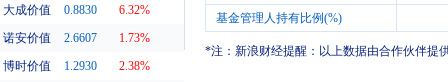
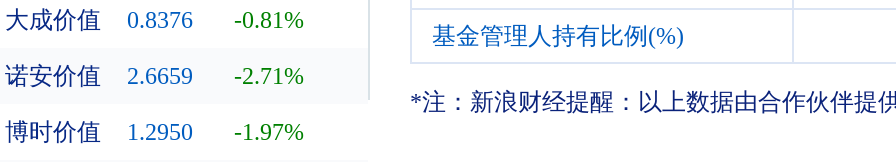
[63,3,96,17] 0.8830 -> [127,6,193,34] 0.8376
[119,3,150,17] 6.32% -> [234,6,304,34] -0.81%
[63,31,96,45] 2.6607 -> [127,62,193,90] 2.6659
[119,31,150,45] 1.73% -> [234,62,304,90] -2.71%
[63,59,96,73] 1.2930 -> [127,118,193,146] 1.2950
[119,59,150,73] 2.38% -> [234,118,304,146] -1.97%

